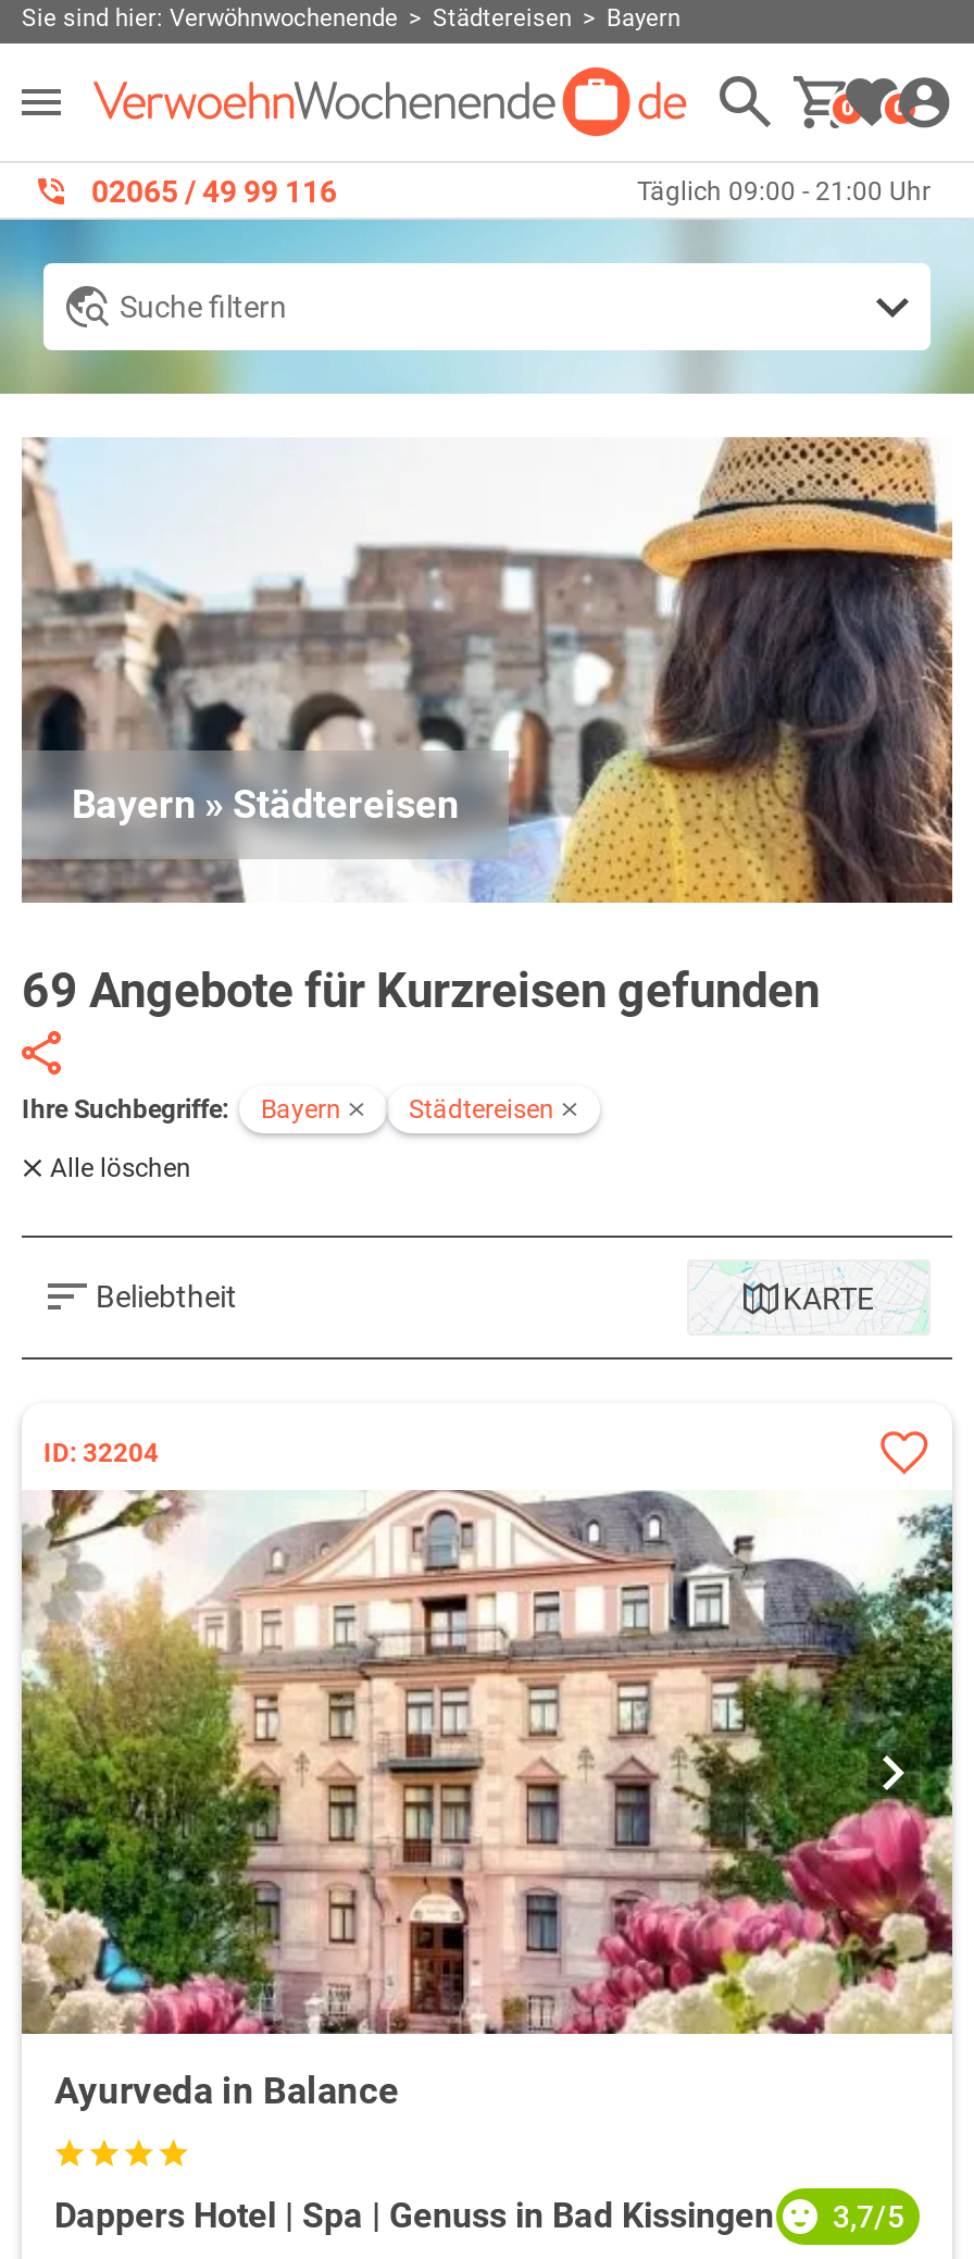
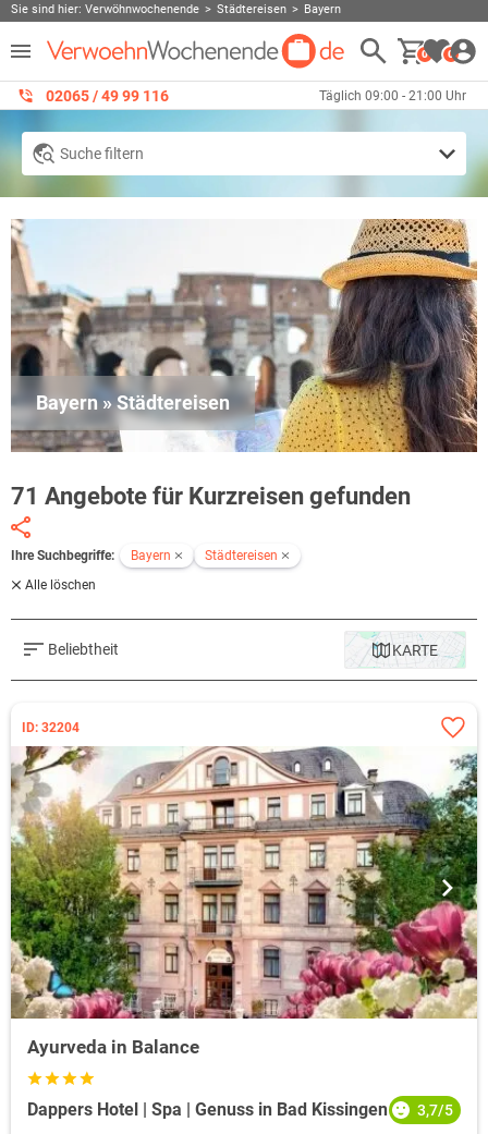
[22,964,820,1018] 69 Angebote für Kurzreisen gefunden -> [11,483,411,510] 71 Angebote für Kurzreisen gefunden

